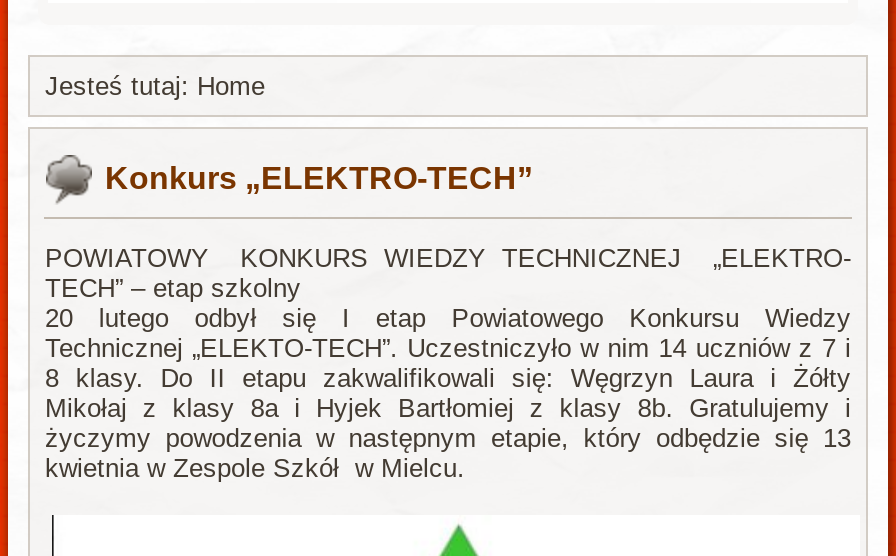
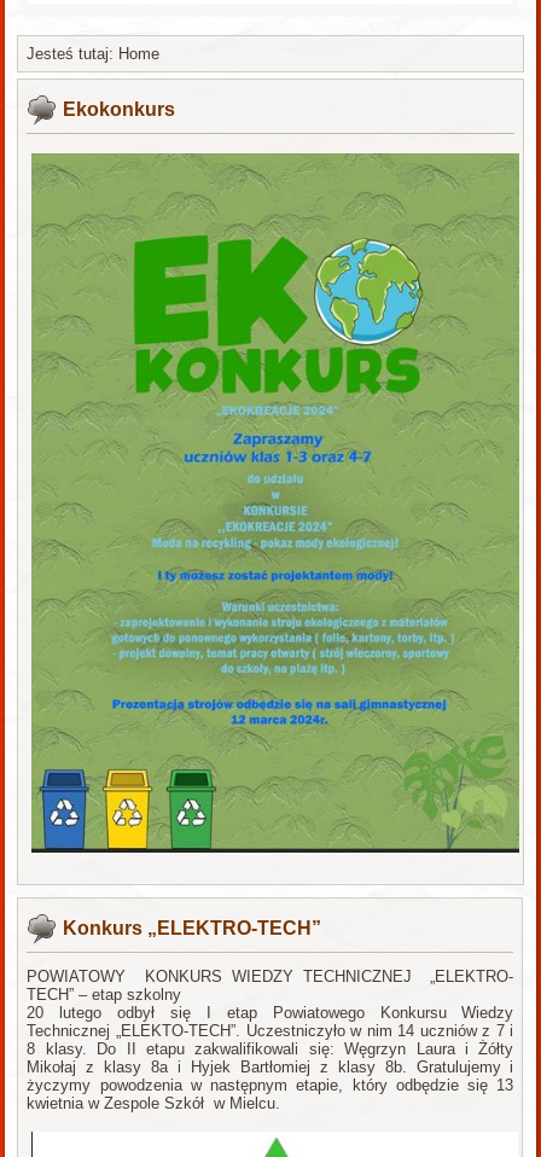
none -> [30,152,520,854] [image]
none -> [63,99,176,119] Ekokonkurs

